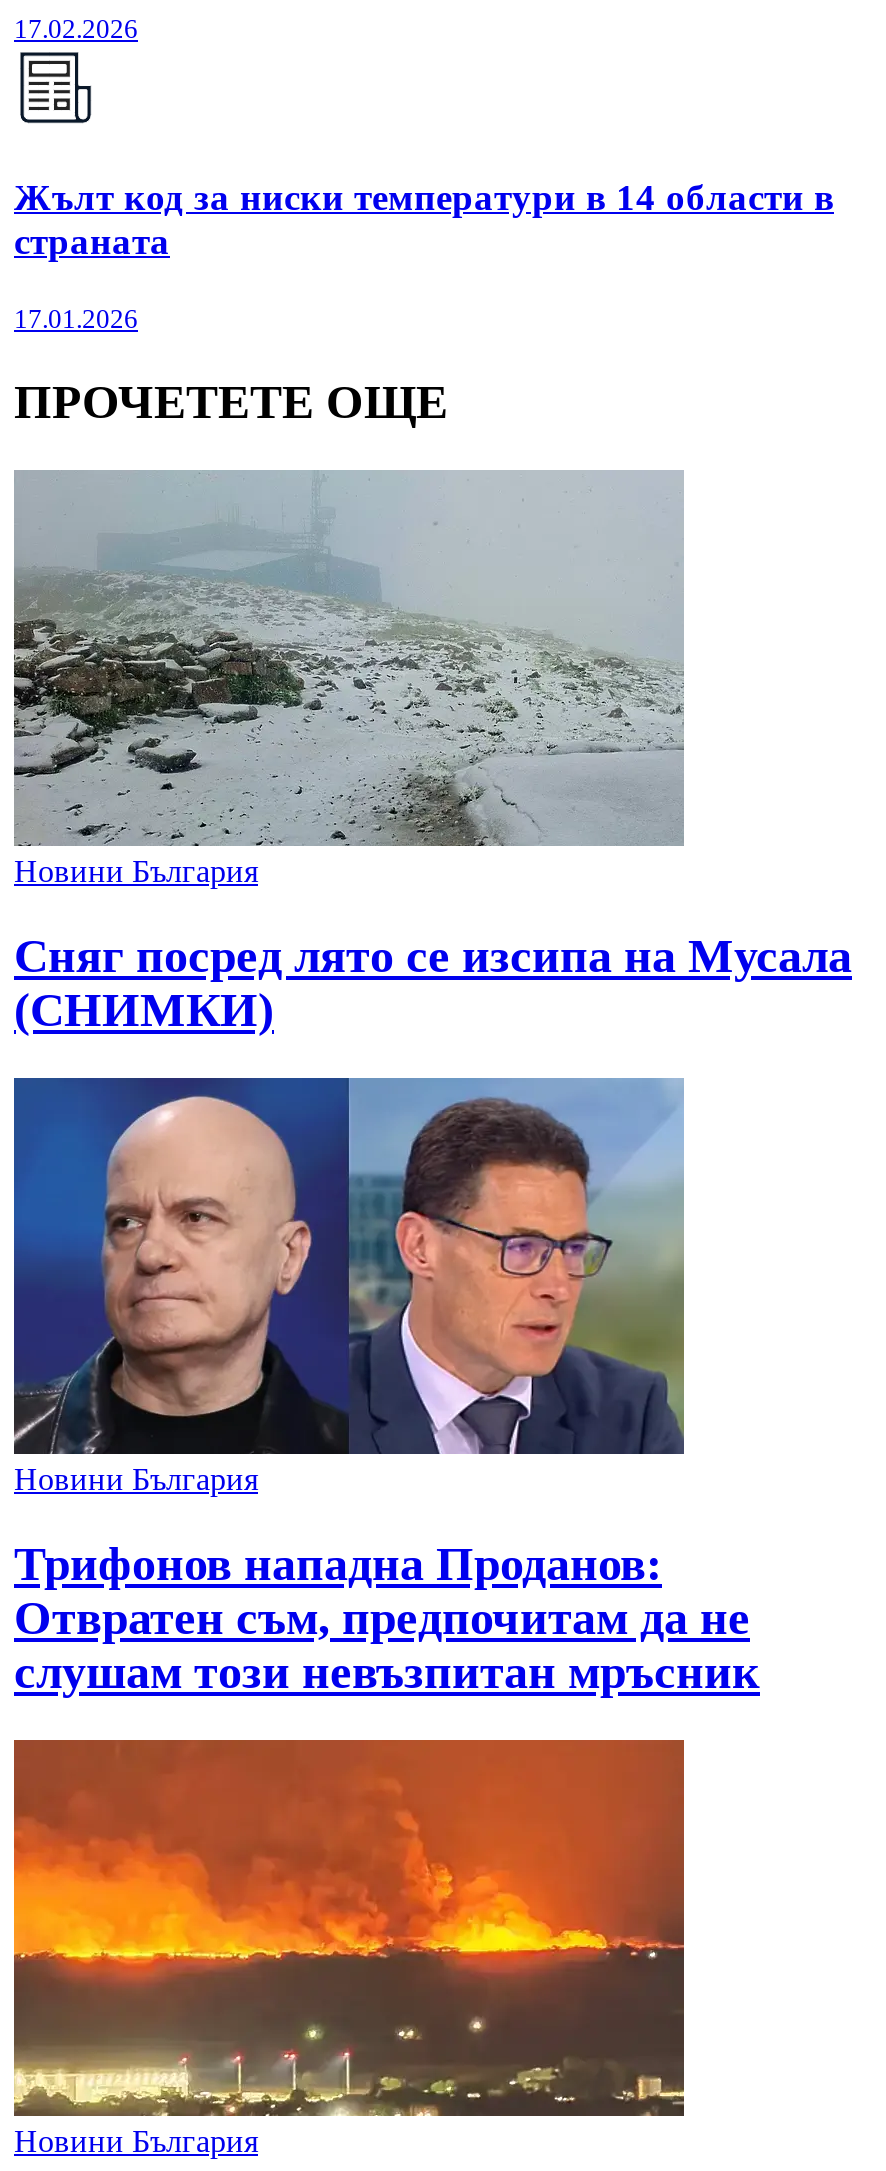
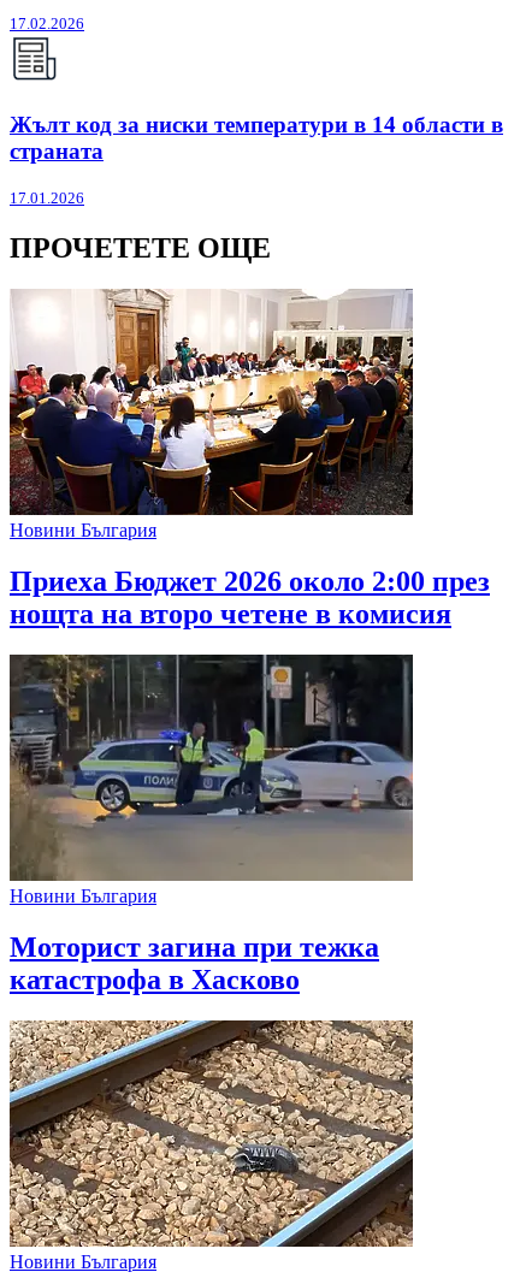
[12,470,684,848] [image] -> [8,289,413,516] [image]
[14,930,852,1036] Сняг посред лято се изсипа на Мусала | (СНИМКИ) -> [10,566,490,629] Приеха Бюджет 2026 около 2:00 през | нощта на второ четене в комисия
[12,1076,684,1456] [image] -> [8,653,414,882] [image]
[14,1538,760,1698] Трифонов нападна Проданов: | Отвратен съм, предпочитам да не | слушам този невъзпитан мръсник -> [10,931,379,995] Моторист загина при тежка | катастрофа в Хасково
[12,1738,686,2118] [image] -> [8,1036,413,1247] [image]

